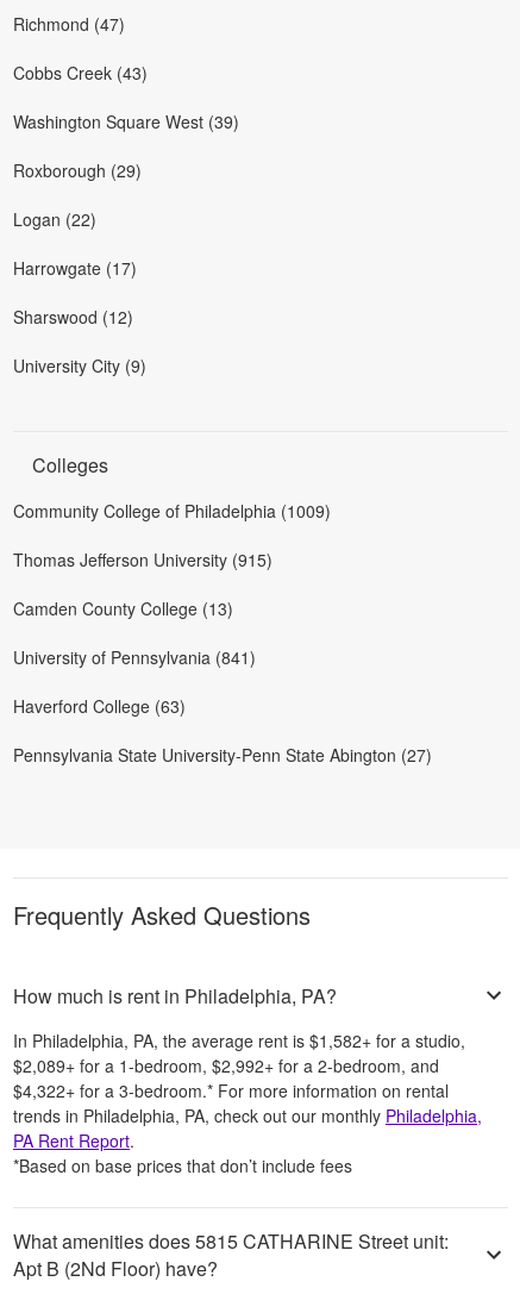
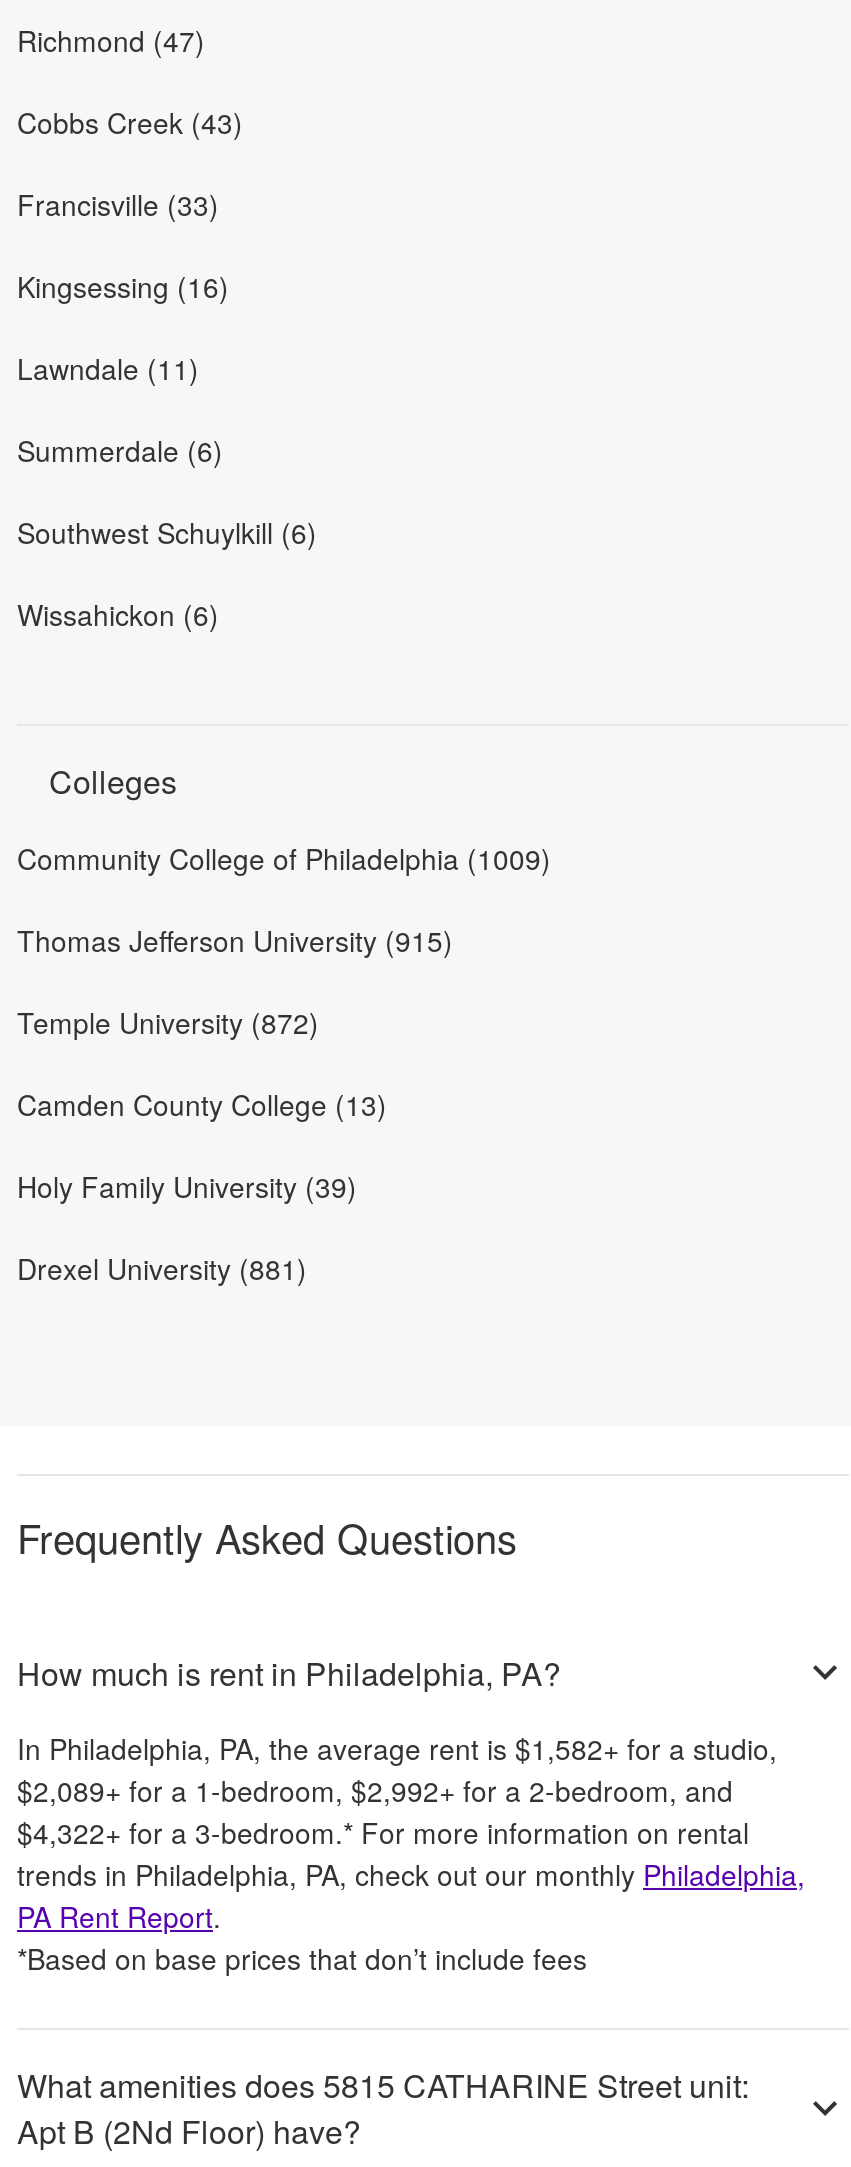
[13,110,239,134] Washington Square West (39) -> [17,184,219,224] Francisville (33)
[13,159,142,182] Roxborough (29) -> [17,266,229,306] Kingsessing (16)
[13,207,96,231] Logan (22) -> [17,348,199,388] Lawndale (11)
[13,256,137,280] Harrowgate (17) -> [17,430,223,470] Summerdale (6)
[13,305,133,329] Sharswood (12) -> [17,512,317,552] Southwest Schuylkill (6)
[13,354,146,378] University City (9) -> [17,594,219,634] Wissahickon (6)
none -> [17,1002,319,1042] Temple University (872)
moved [13,597,233,620] -> [17,1084,387,1124]: Camden County College (13)
[13,645,432,767] University of Pennsylvania (841) | Haverford College (63) | Pennsylvania State University-Penn State Abington (27) -> [17,1166,357,1288] Holy Family University (39) | Drexel University (881)

